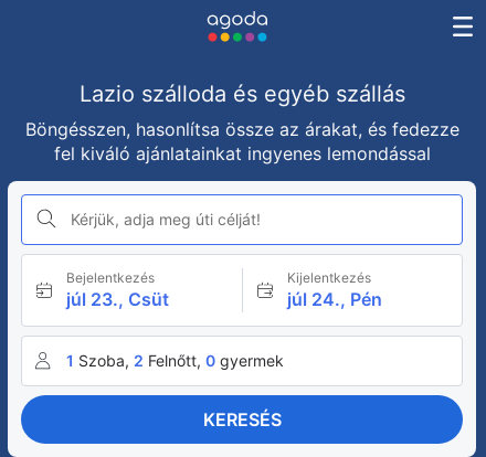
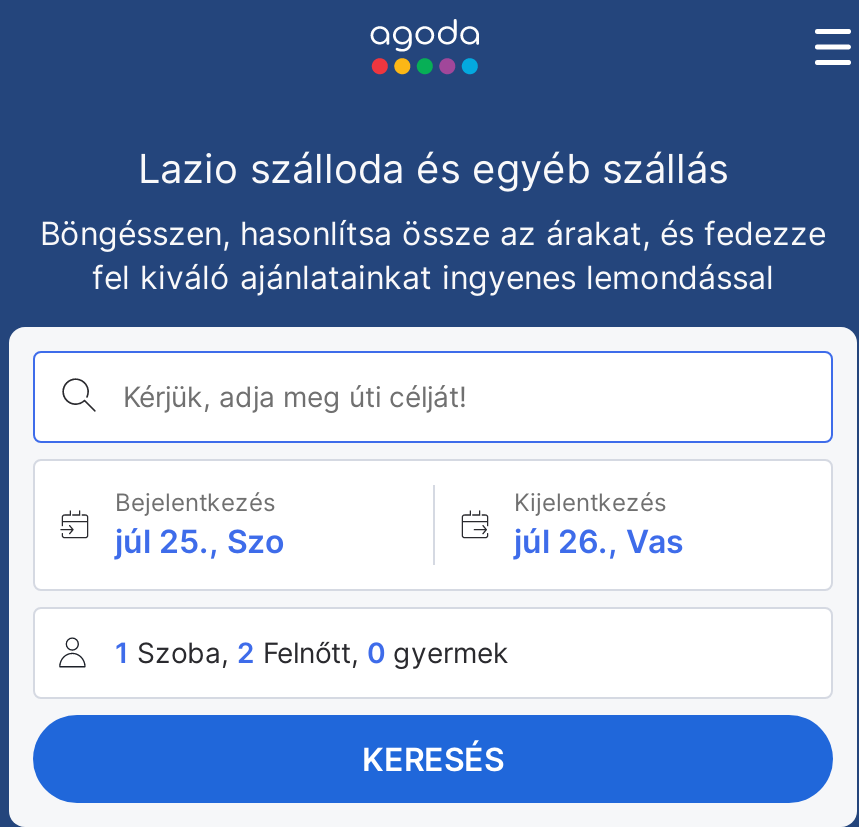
[66,288,169,310] júl 23., Csüt -> [115,521,285,561] júl 25., Szo
[287,288,382,310] júl 24., Pén -> [514,521,684,561] júl 26., Vas

